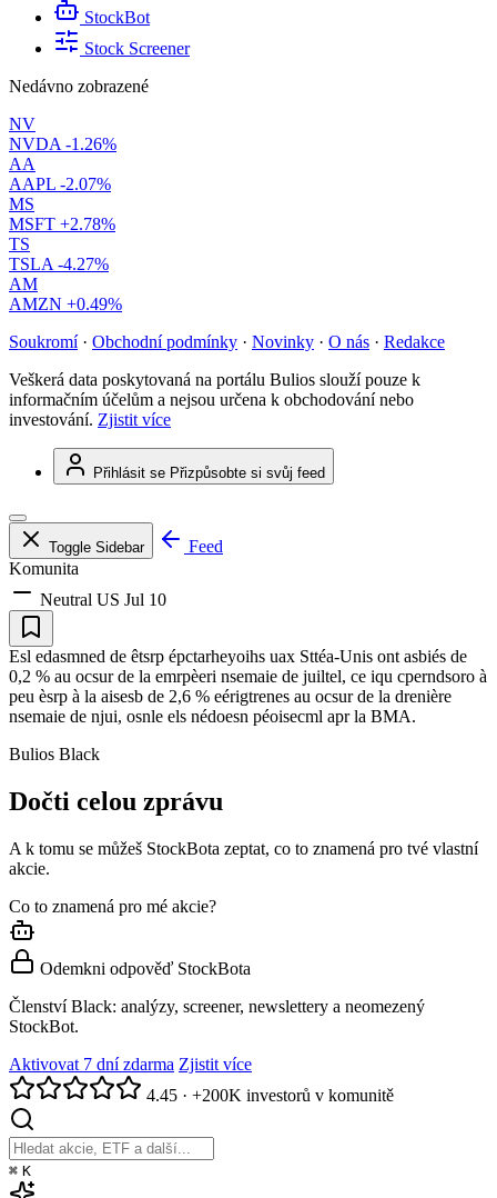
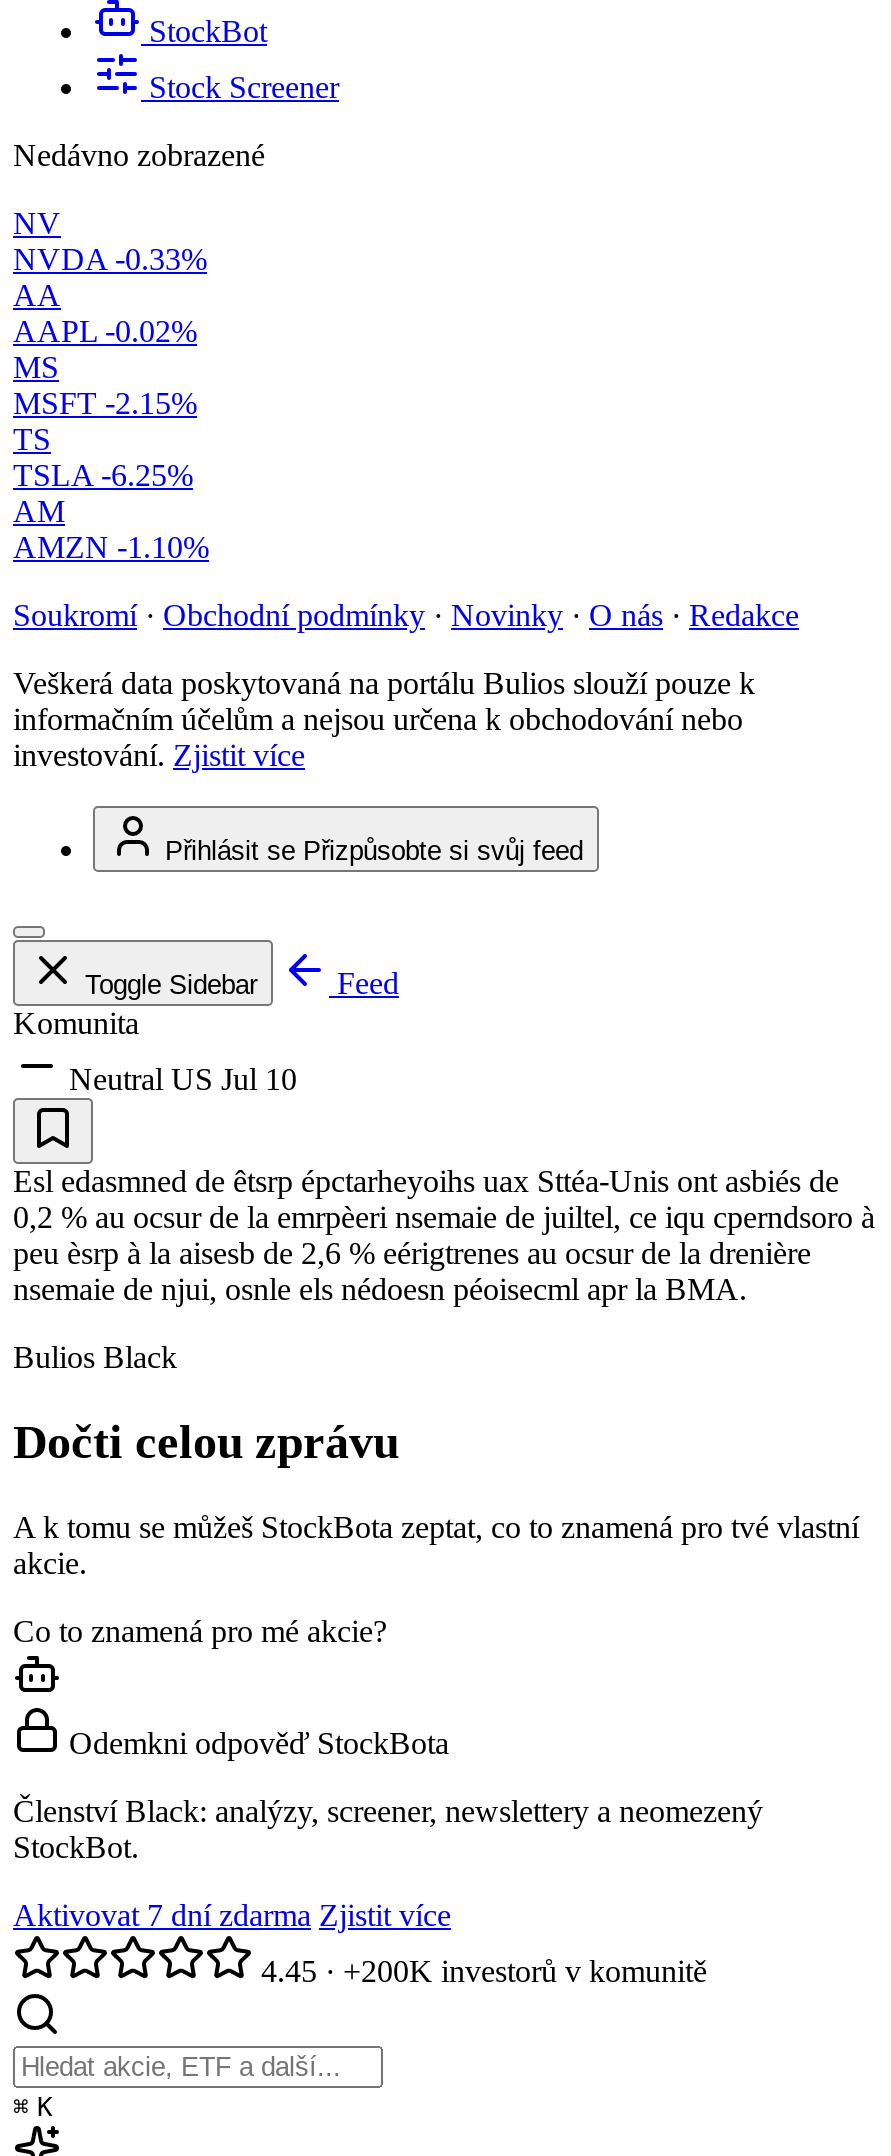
[9,135,116,153] NVDA -1.26% -> [13,242,207,276] NVDA -0.33%
[9,175,111,193] AAPL -2.07% -> [13,314,197,348] AAPL -0.02%
[9,215,115,233] MSFT +2.78% -> [13,386,197,420] MSFT -2.15%
[9,255,109,273] TSLA -4.27% -> [13,458,193,492] TSLA -6.25%
[9,295,122,314] AMZN +0.49% -> [13,530,209,564] AMZN -1.10%

